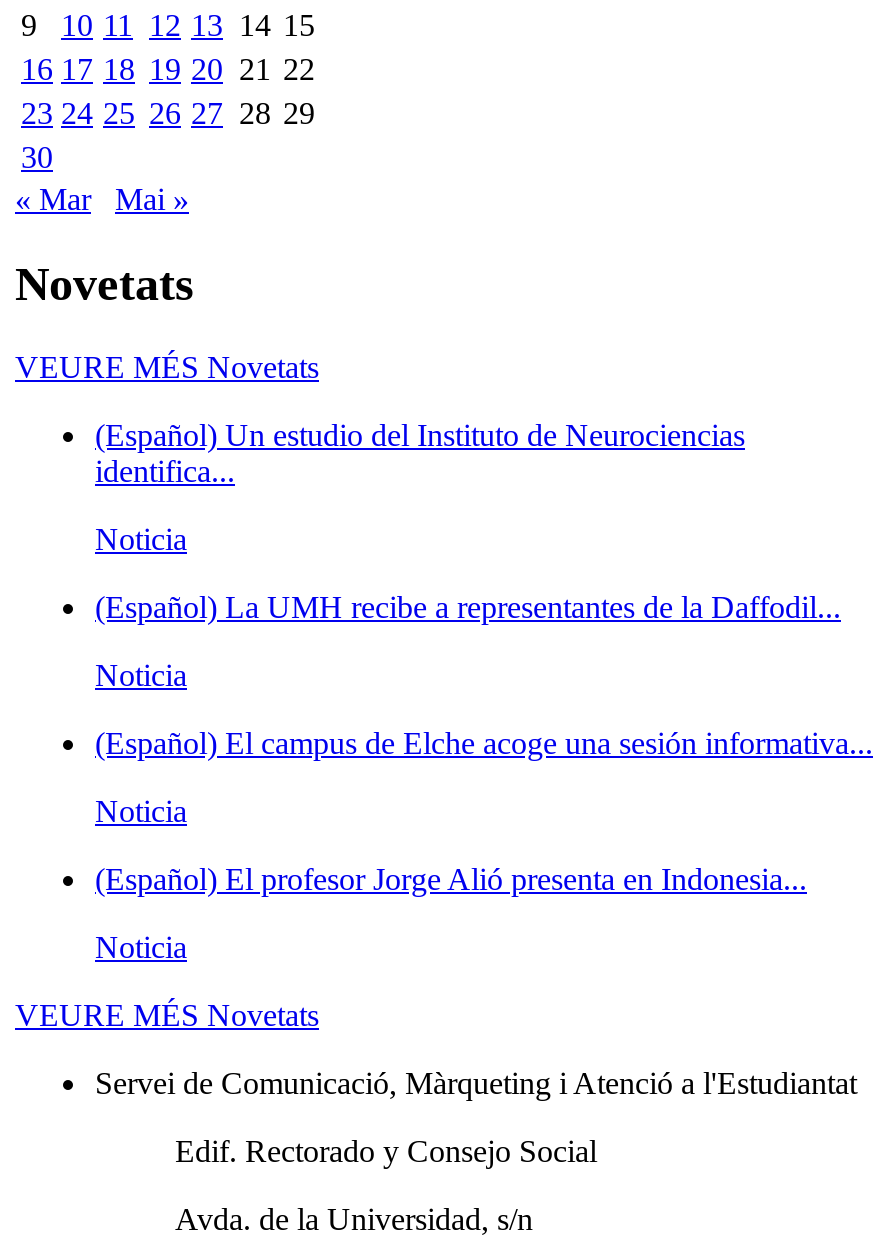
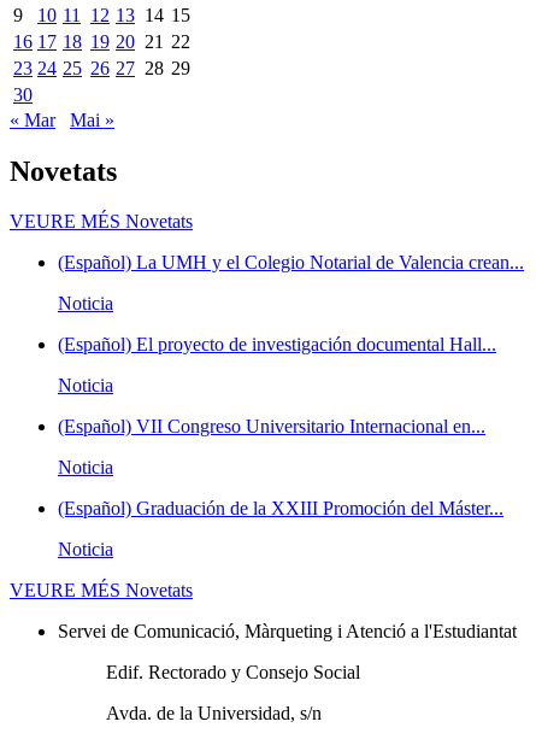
[95,419,745,489] (Español) Un estudio del Instituto de Neurociencias | identifica... -> [58,252,524,273] (Español) La UMH y el Colegio Notarial de Valencia crean...
[95,591,841,625] (Español) La UMH recibe a representantes de la Daffodil... -> [58,334,496,355] (Español) El proyecto de investigación documental Hall...
[95,727,873,761] (Español) El campus de Elche acoge una sesión informativa... -> [58,416,485,437] (Español) VII Congreso Universitario Internacional en...
[95,863,807,897] (Español) El profesor Jorge Alió presenta en Indonesia... -> [58,498,503,519] (Español) Graduación de la XXIII Promoción del Máster...

